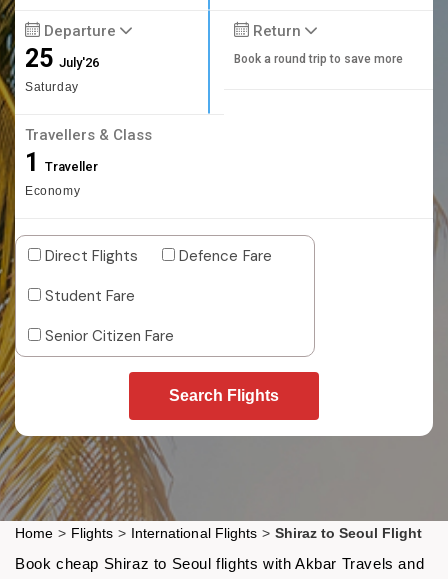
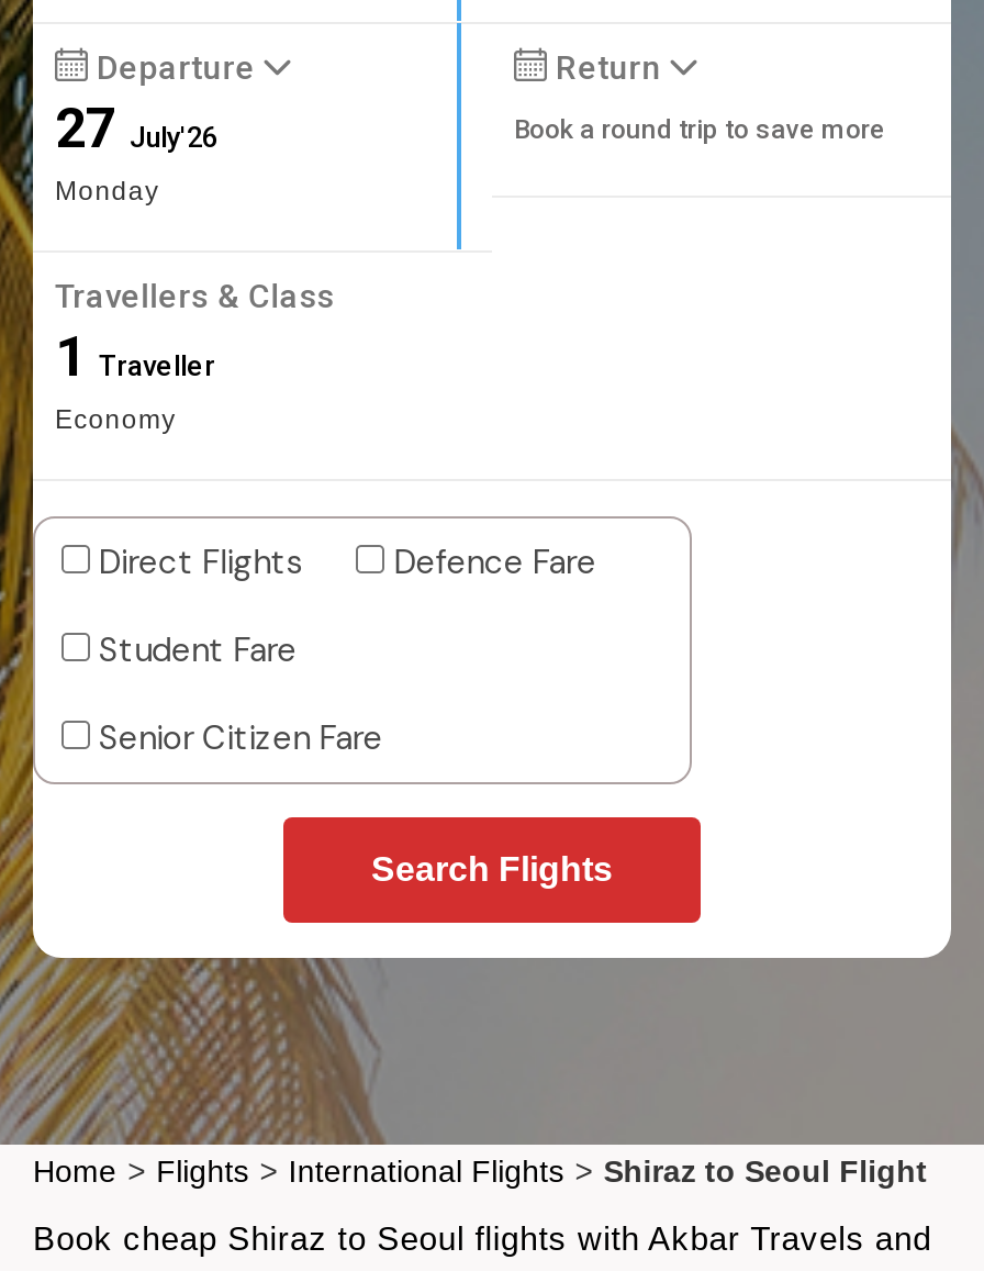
[25,44,99,94] 25 July'26 | Saturday -> [55,96,217,206] 27 July'26 | Monday

